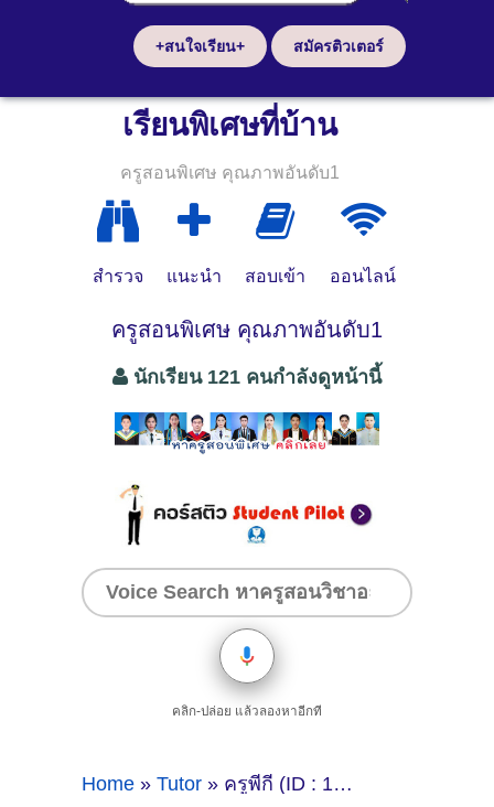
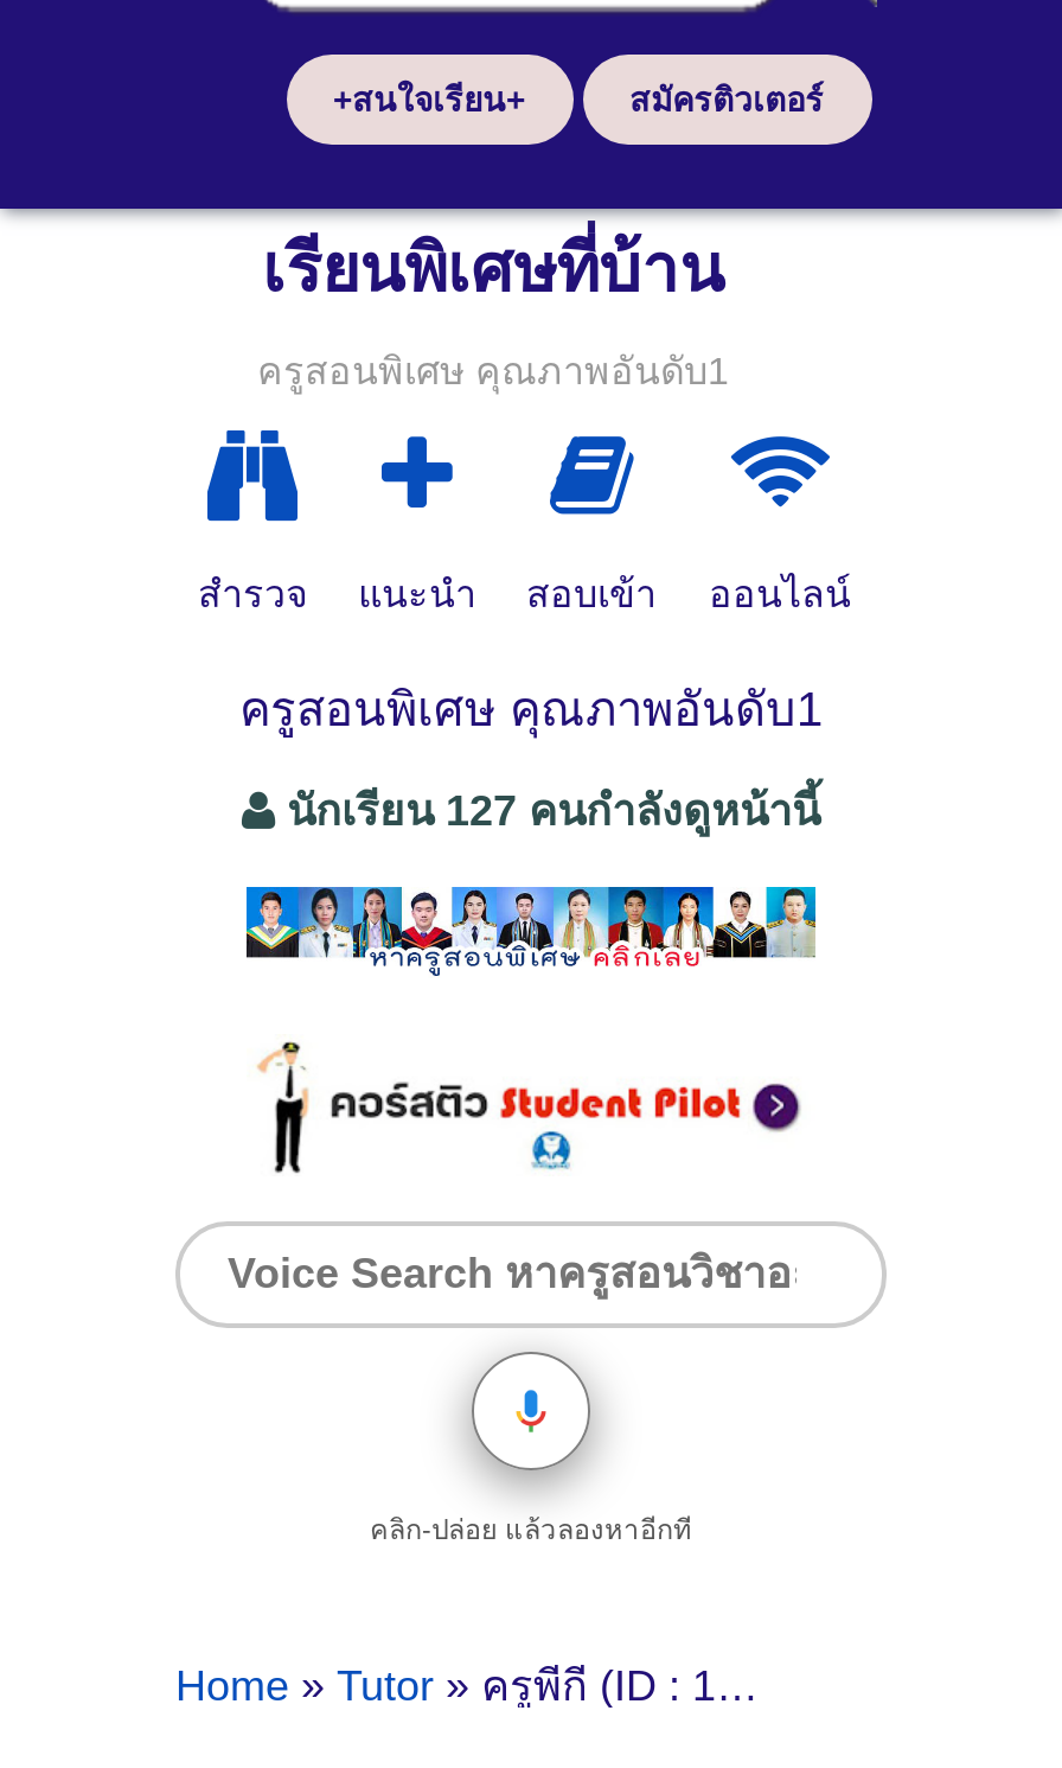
[128,366,382,388] นักเรียน 121 คนกำลังดูหน้านี้ -> [275,787,820,835] นักเรียน 127 คนกำลังดูหน้านี้

